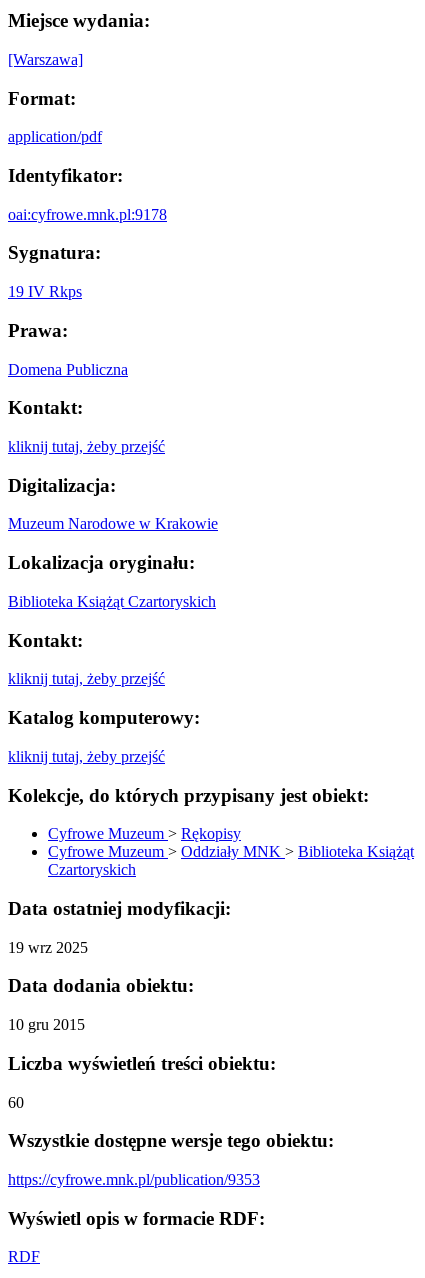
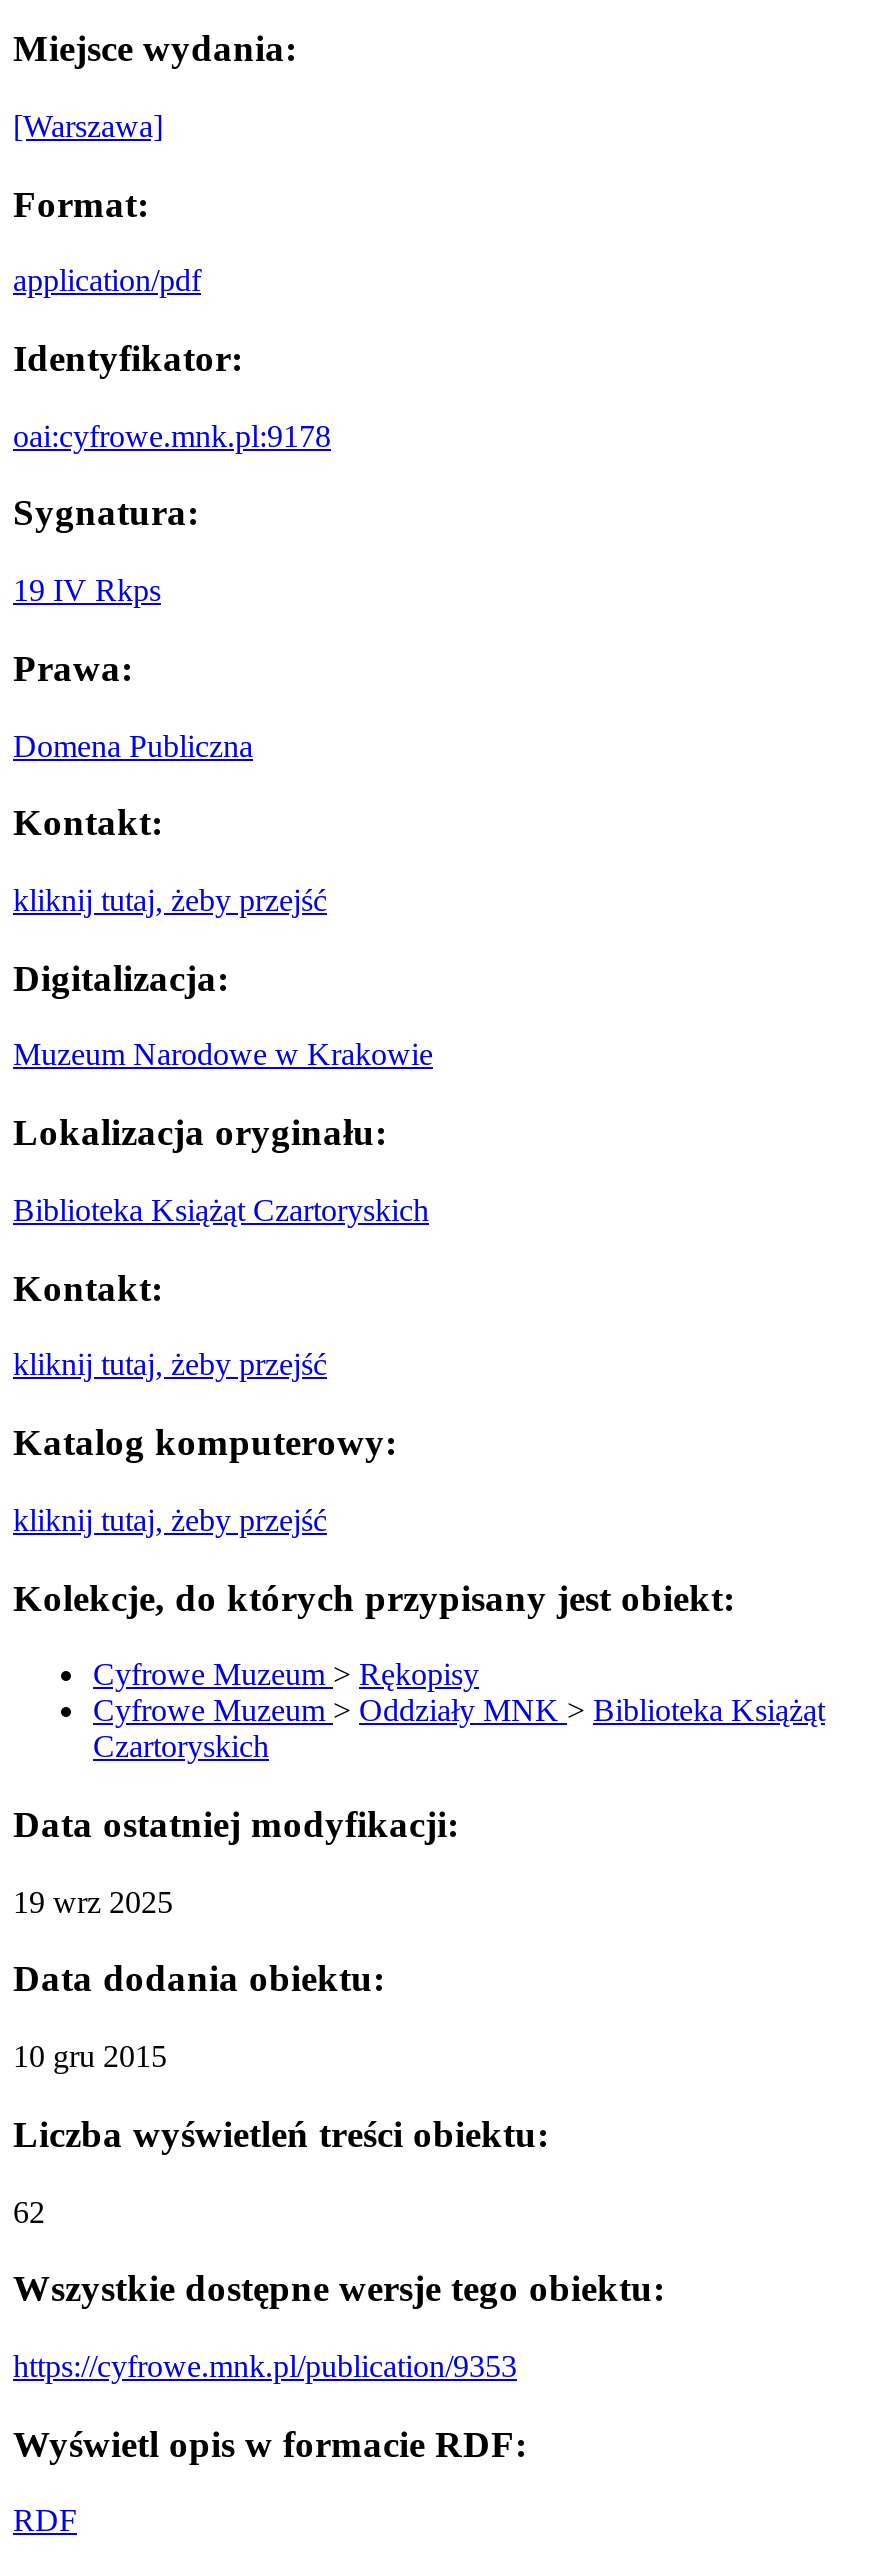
[8,1093,24,1110] 60 -> [13,2194,45,2228] 62

